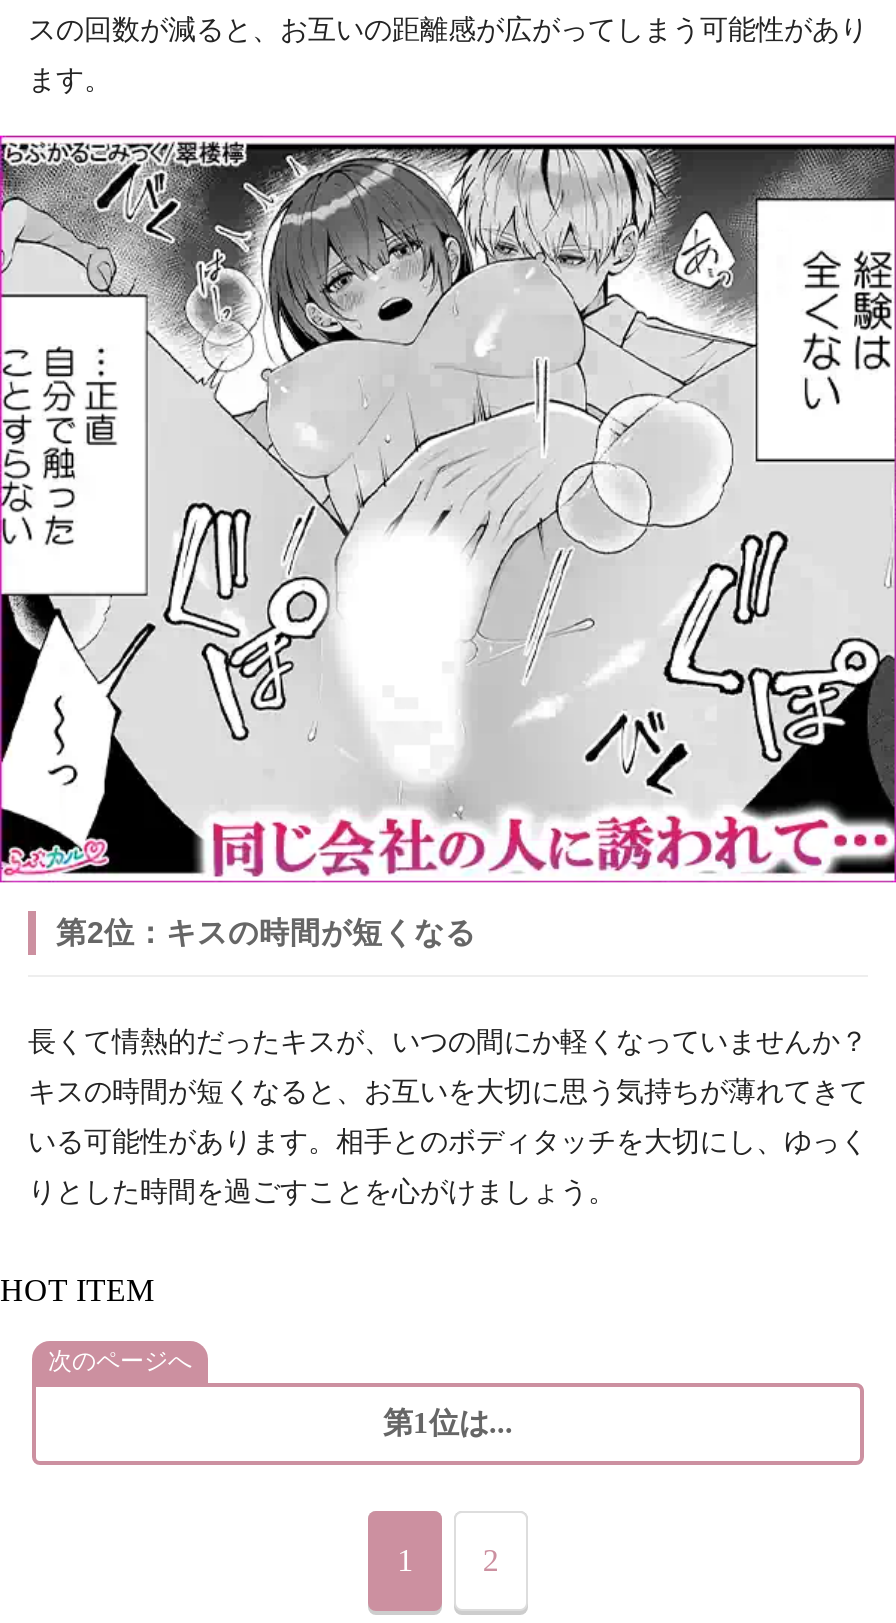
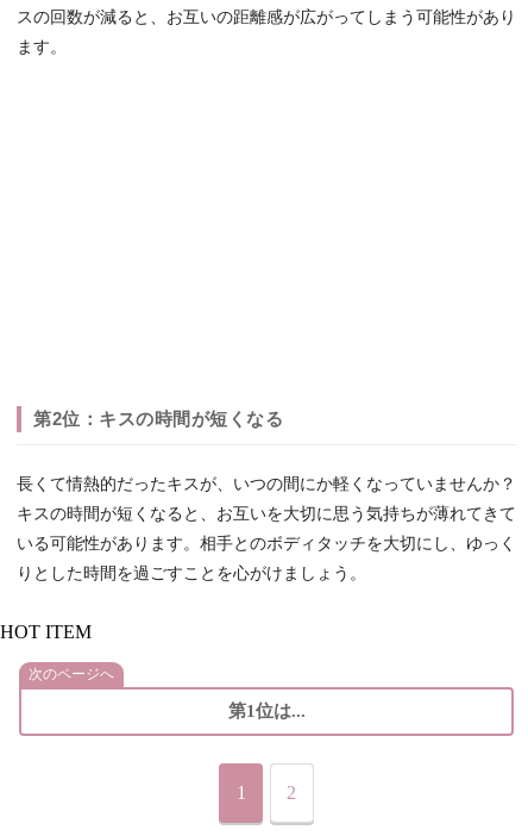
[6,134,890,884] [image] -> none

